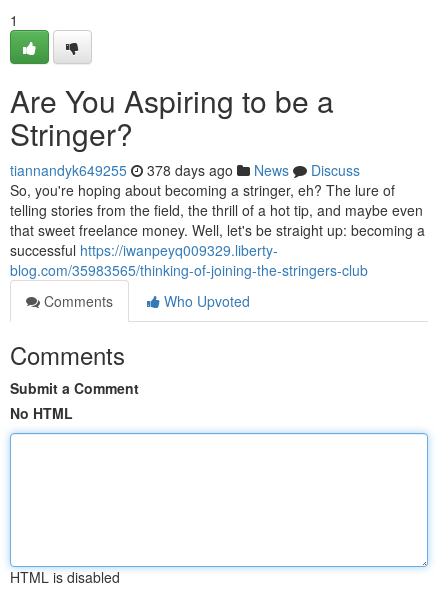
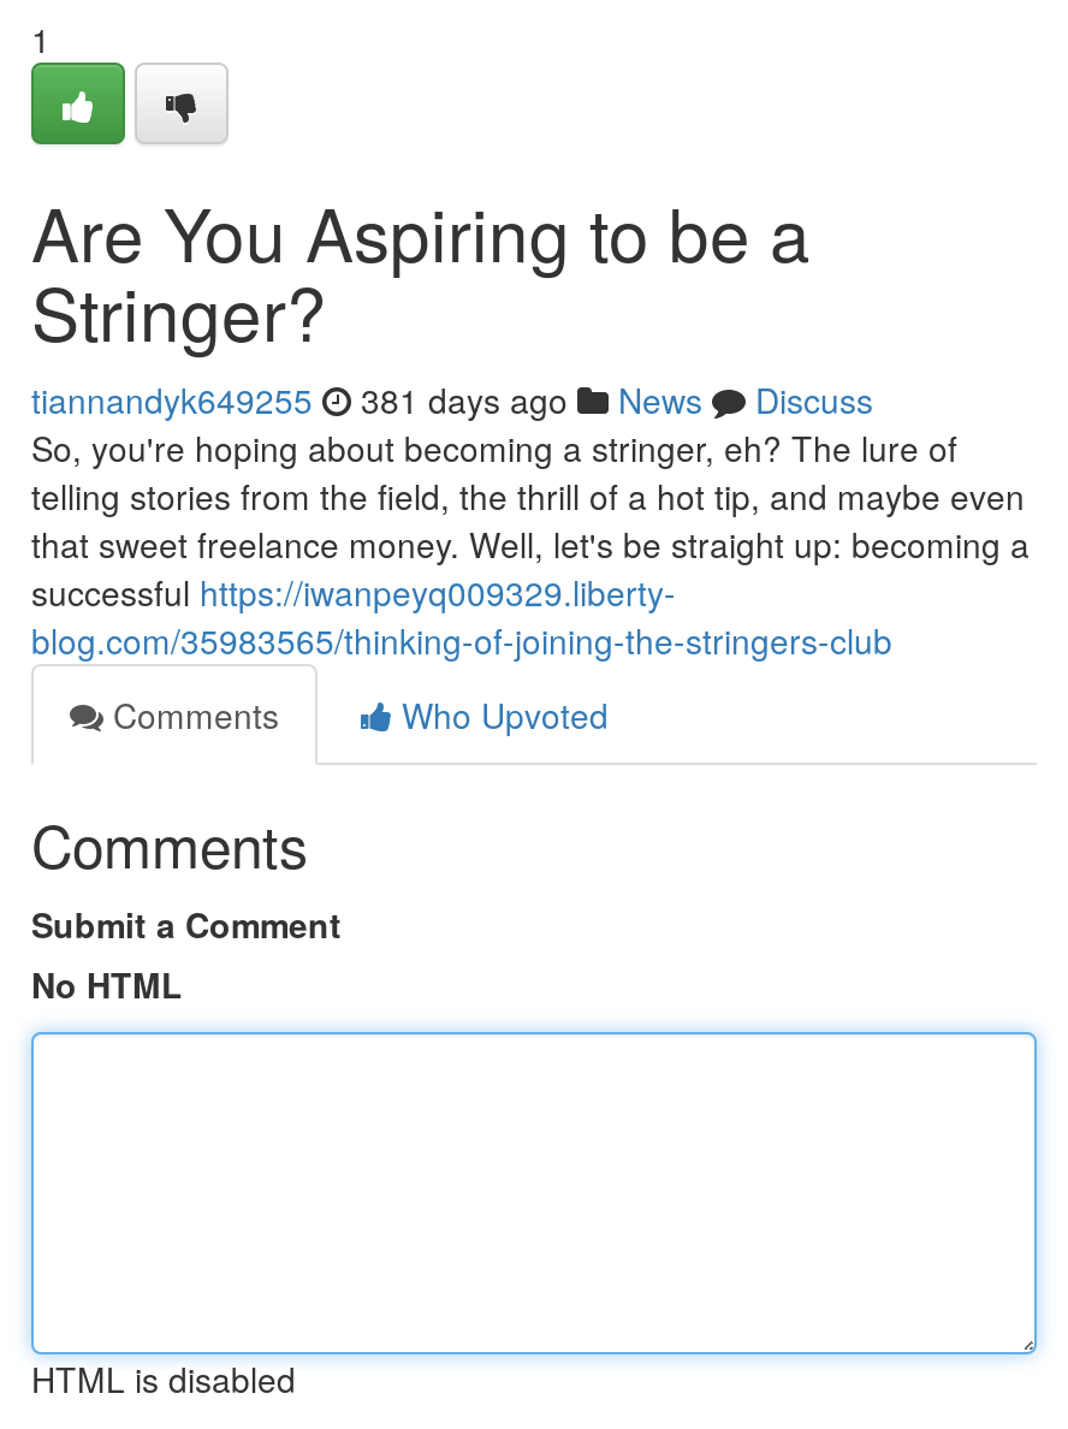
[10,160,360,180] tiannandyk649255 378 days ago News Discuss -> [31,375,873,423] tiannandyk649255 381 days ago News Discuss

